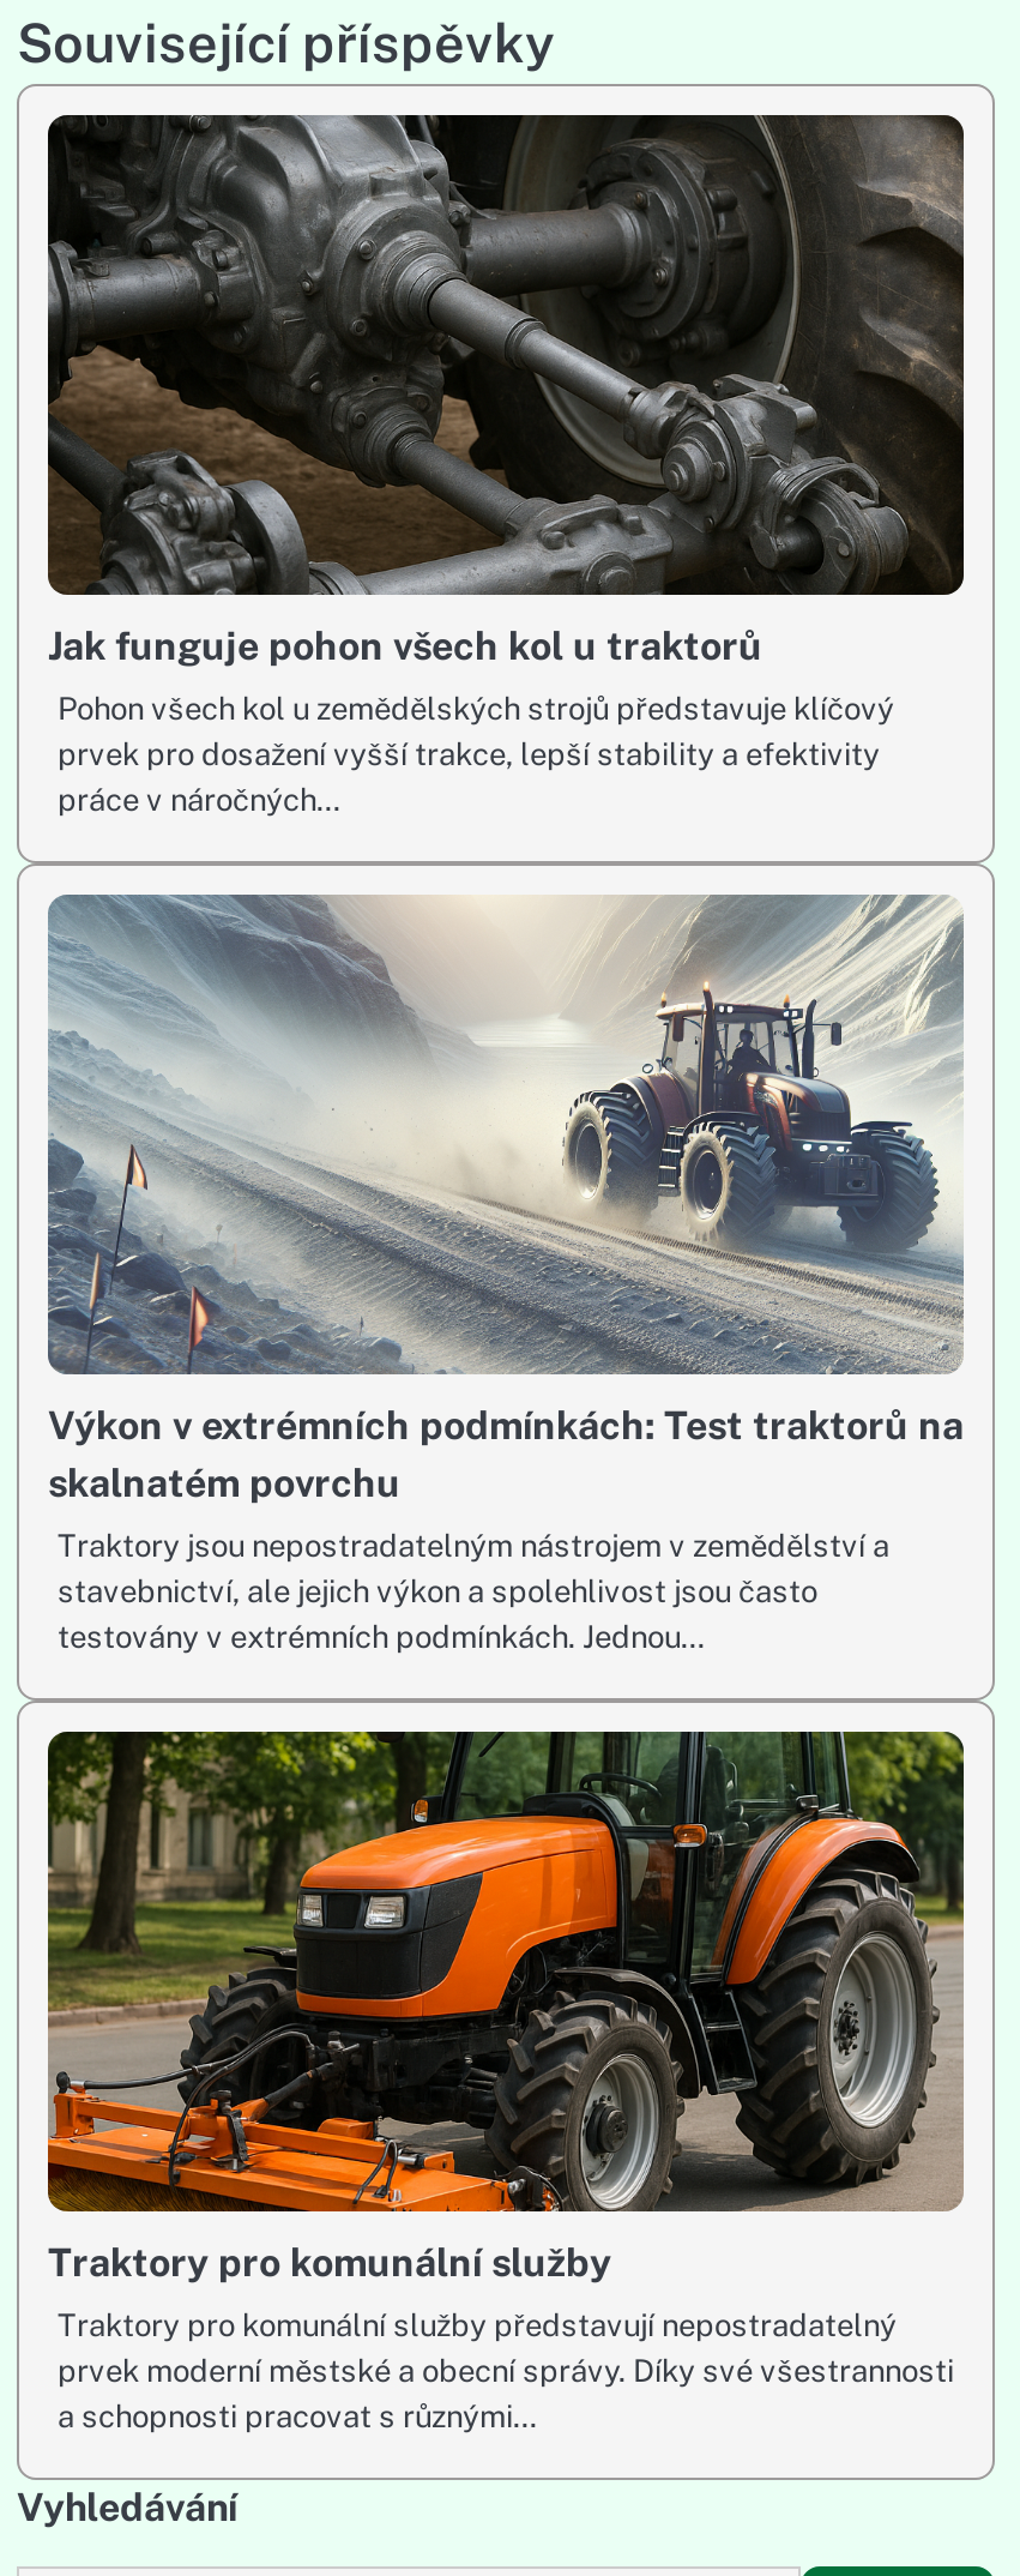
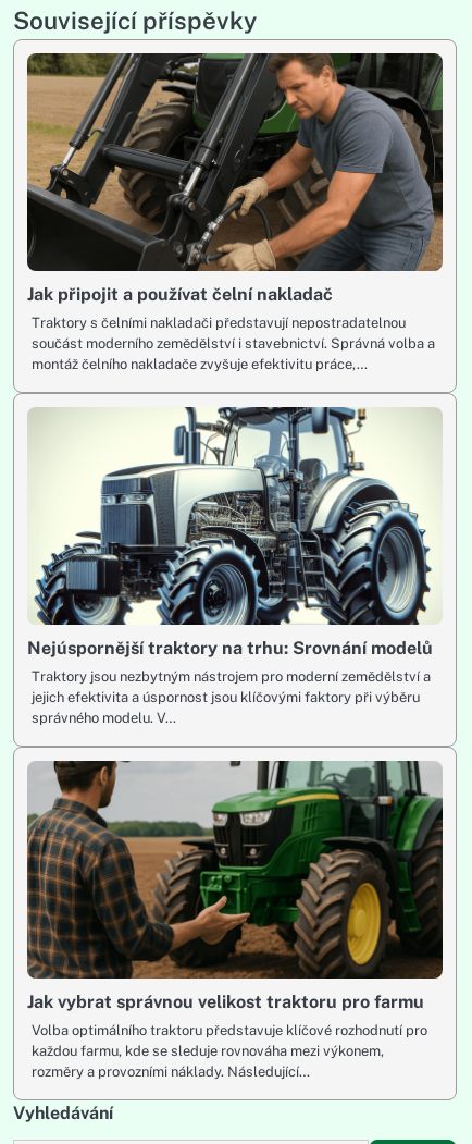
[46,113,966,669] [image] | Jak funguje pohon všech kol u traktorů -> [26,52,444,305] [image] | Jak připojit a používat čelní nakladač
[58,691,894,818] Pohon všech kol u zemědělských strojů představuje klíčový | prvek pro dosažení vyšší trakce, lepší stability a efektivity | práce v náročných… -> [32,314,435,372] Traktory s čelními nakladači představují nepostradatelnou | součást moderního zemědělství i stavebnictví. Správná volba a | montáž čelního nakladače zvyšuje efektivitu práce,…
[46,892,966,1506] [image] | Výkon v extrémních podmínkách: Test traktorů na | skalnatém povrchu -> [27,406,442,658] [image] | Nejúspornější traktory na trhu: Srovnání modelů
[58,1528,889,1655] Traktory jsou nepostradatelným nástrojem v zemědělství a | stavebnictví, ale jejich výkon a spolehlivost jsou často | testovány v extrémních podmínkách. Jednou… -> [32,668,431,726] Traktory jsou nezbytným nástrojem pro moderní zemědělství a | jejich efektivita a úspornost jsou klíčovými faktory při výběru | správného modelu. V…
[46,1732,966,2286] [image] | Traktory pro komunální služby -> [27,761,443,1012] [image] | Jak vybrat správnou velikost traktoru pro farmu
[58,2307,954,2434] Traktory pro komunální služby představují nepostradatelný | prvek moderní městské a obecní správy. Díky své všestrannosti | a schopnosti pracovat s různými… -> [32,1022,427,1080] Volba optimálního traktoru představuje klíčové rozhodnutí pro | každou farmu, kde se sleduje rovnováha mezi výkonem, | rozměry a provozními náklady. Následující…

